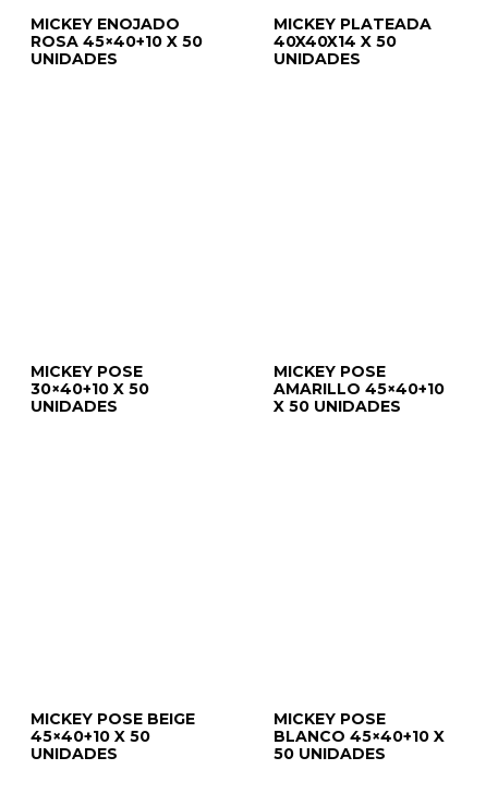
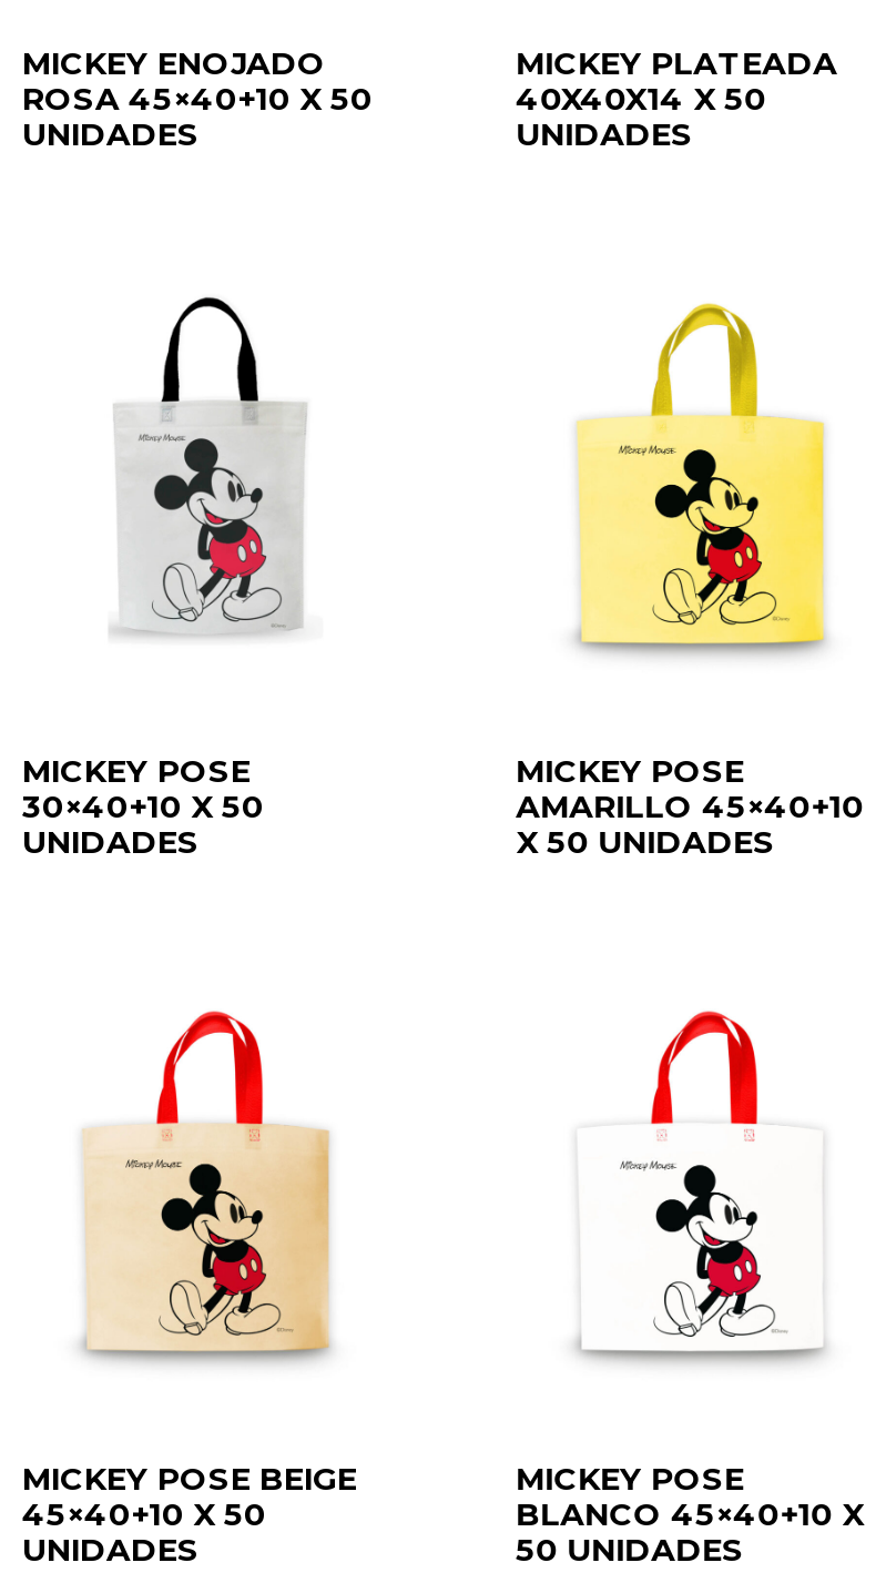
none -> [111,294,306,638] [image]
none -> [574,301,827,658] [image]
none -> [80,1008,333,1366] [image]
none -> [574,1159,827,1366] [image]
none -> [648,1008,761,1142] [image]

